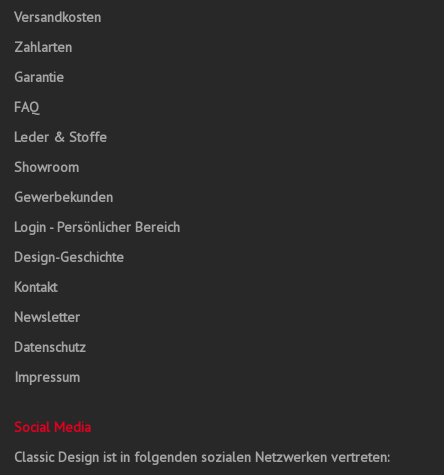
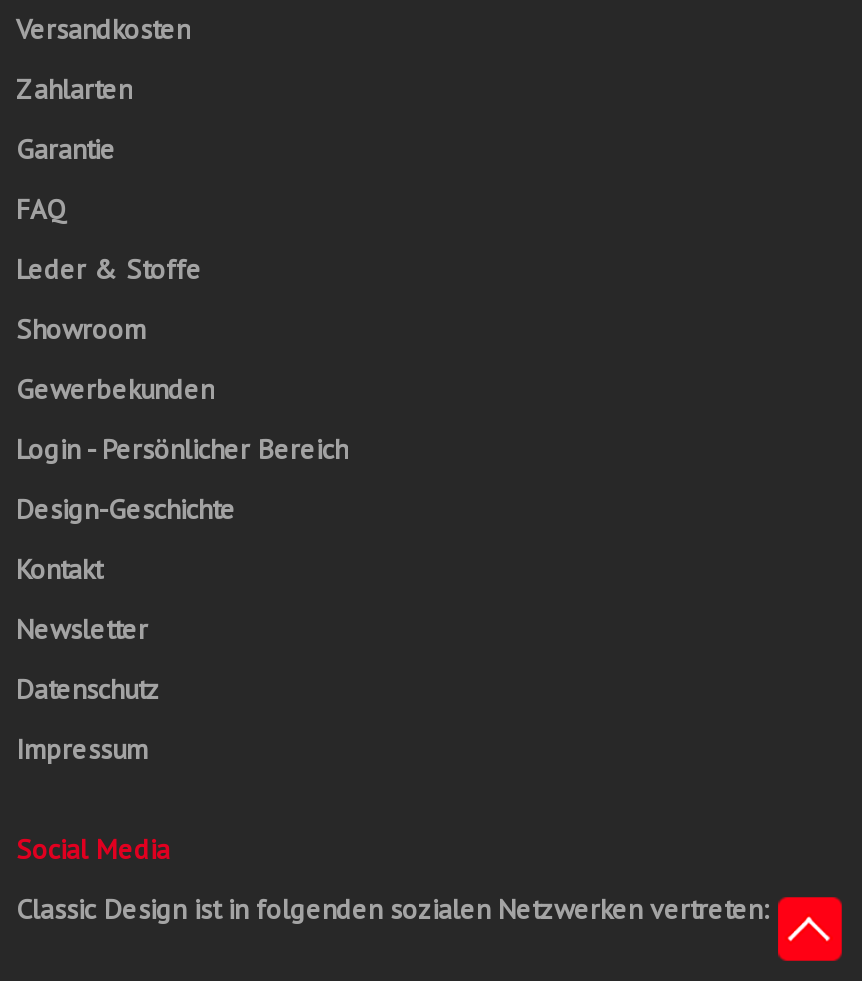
none -> [774,893,846,965] [image]

